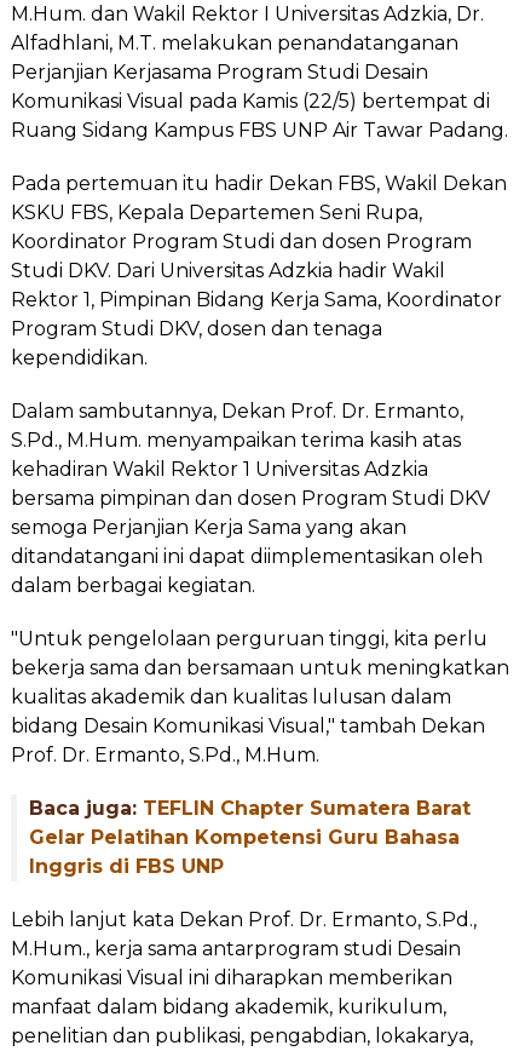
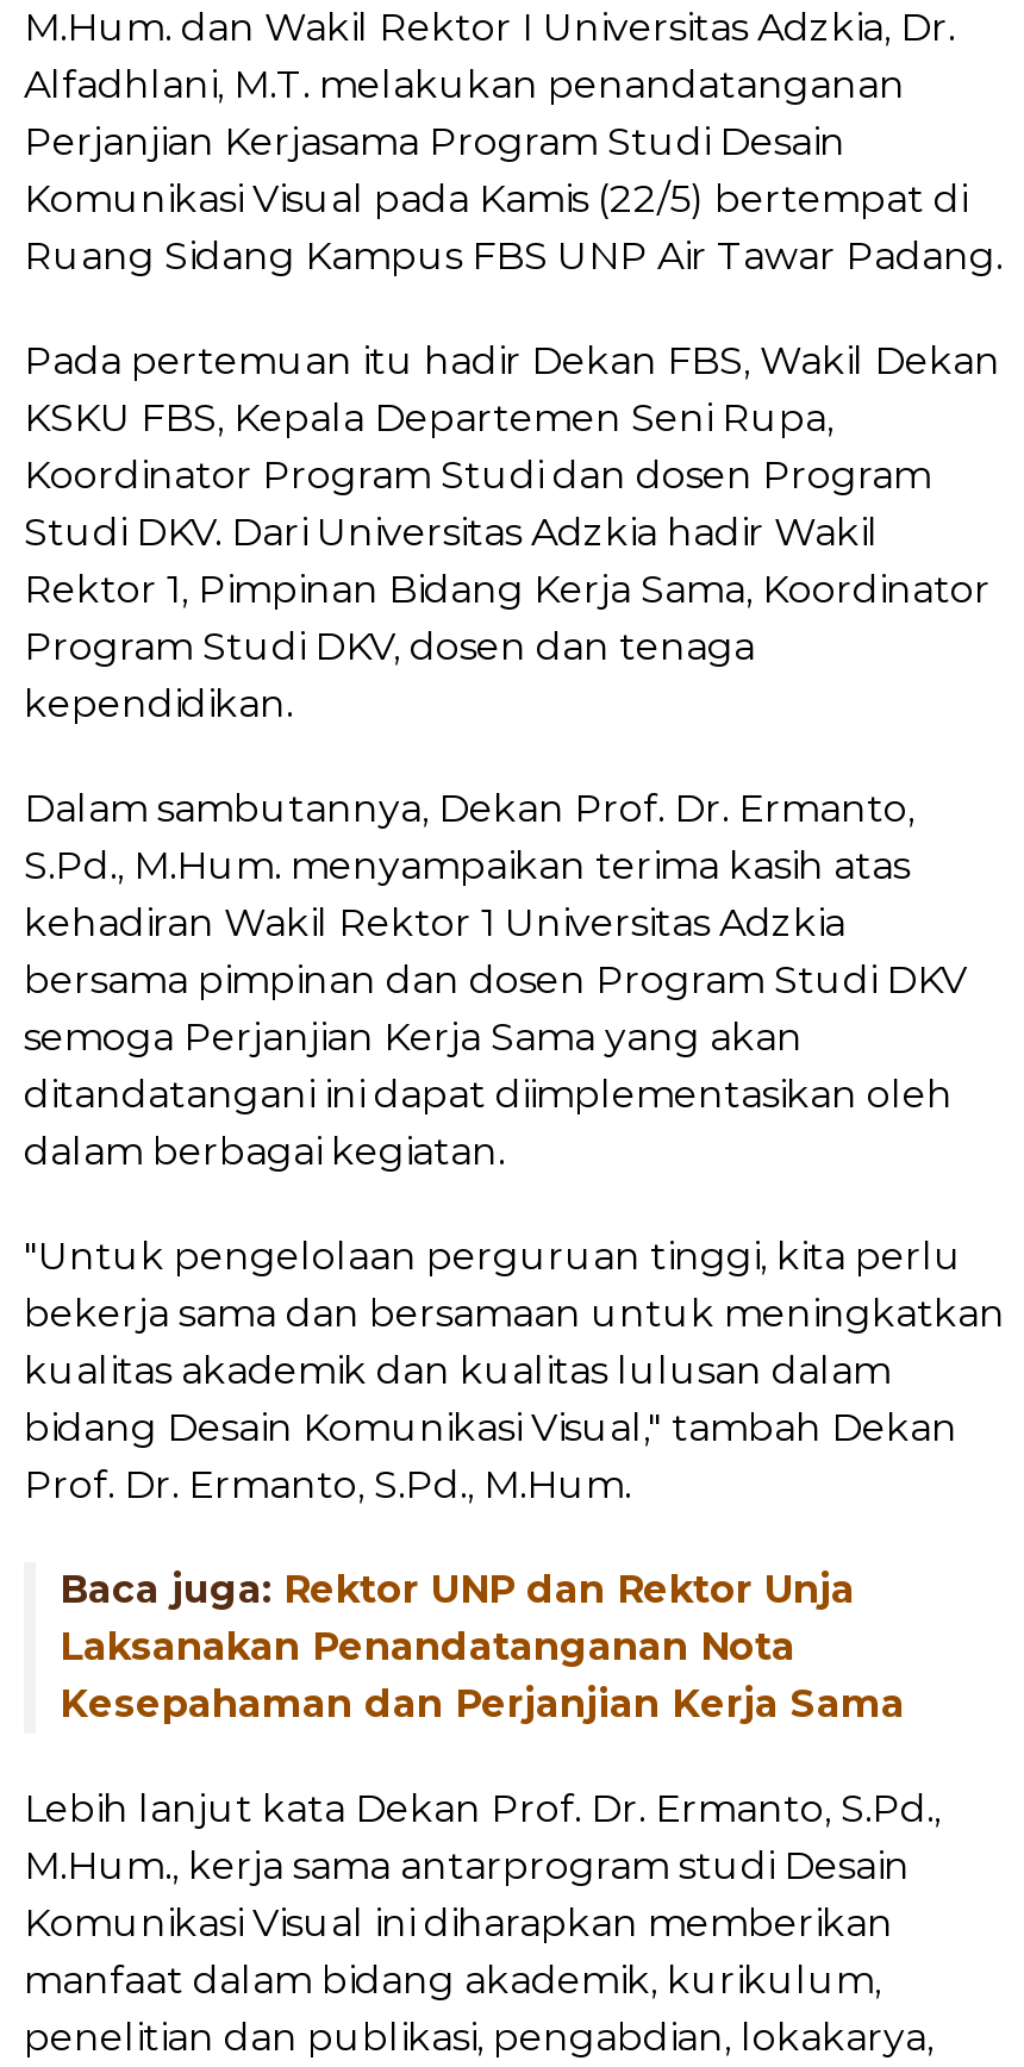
[29,797,471,878] Baca juga: TEFLIN Chapter Sumatera Barat | Gelar Pelatihan Kompetensi Guru Bahasa | Inggris di FBS UNP -> [60,1568,905,1727] Baca juga: Rektor UNP dan Rektor Unja | Laksanakan Penandatanganan Nota | Kesepahaman dan Perjanjian Kerja Sama

